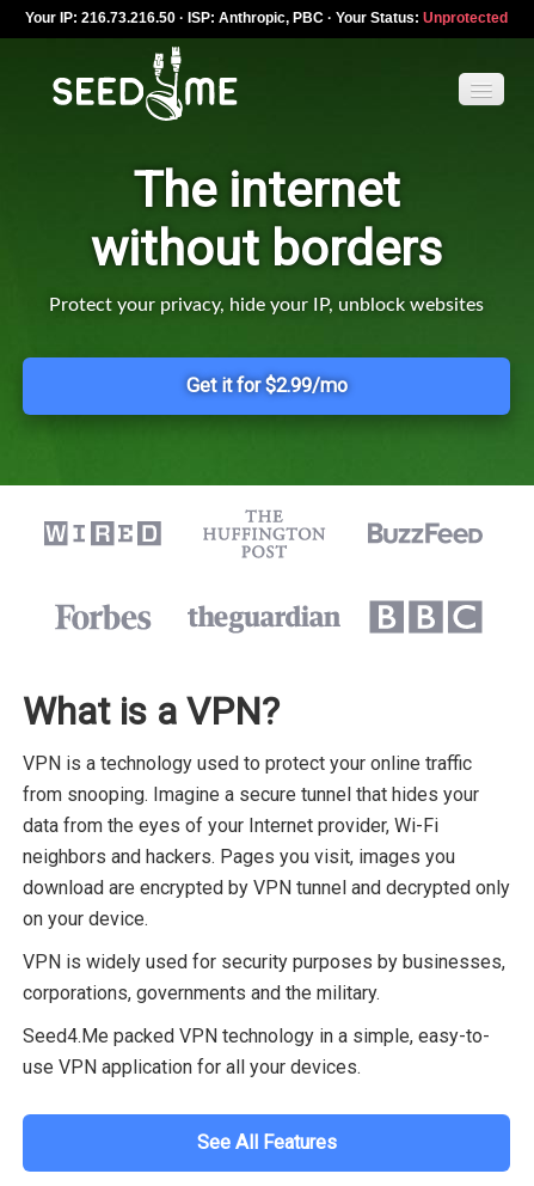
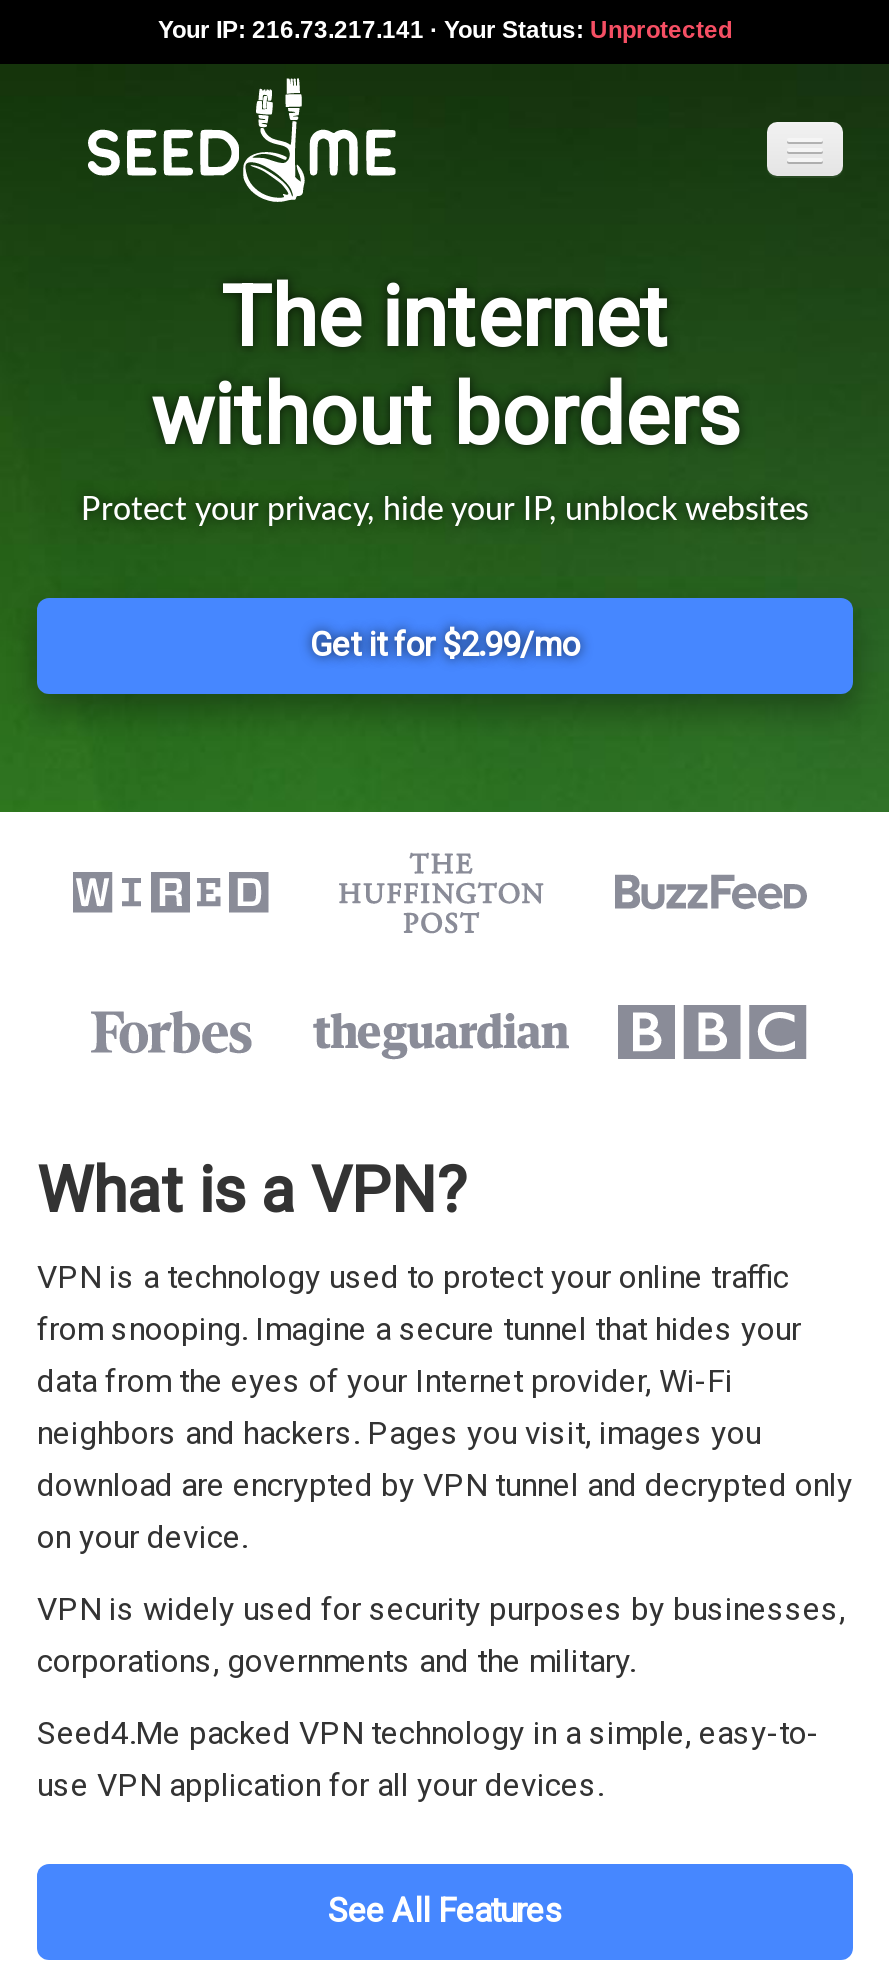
[25,10,508,26] Your IP: 216.73.216.50 · ISP: Anthropic, PBC · Your Status: Unprotected -> [158,16,732,44] Your IP: 216.73.217.141 · Your Status: Unprotected

